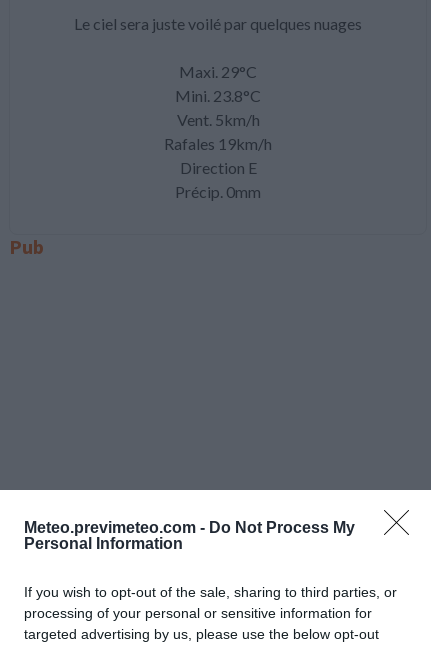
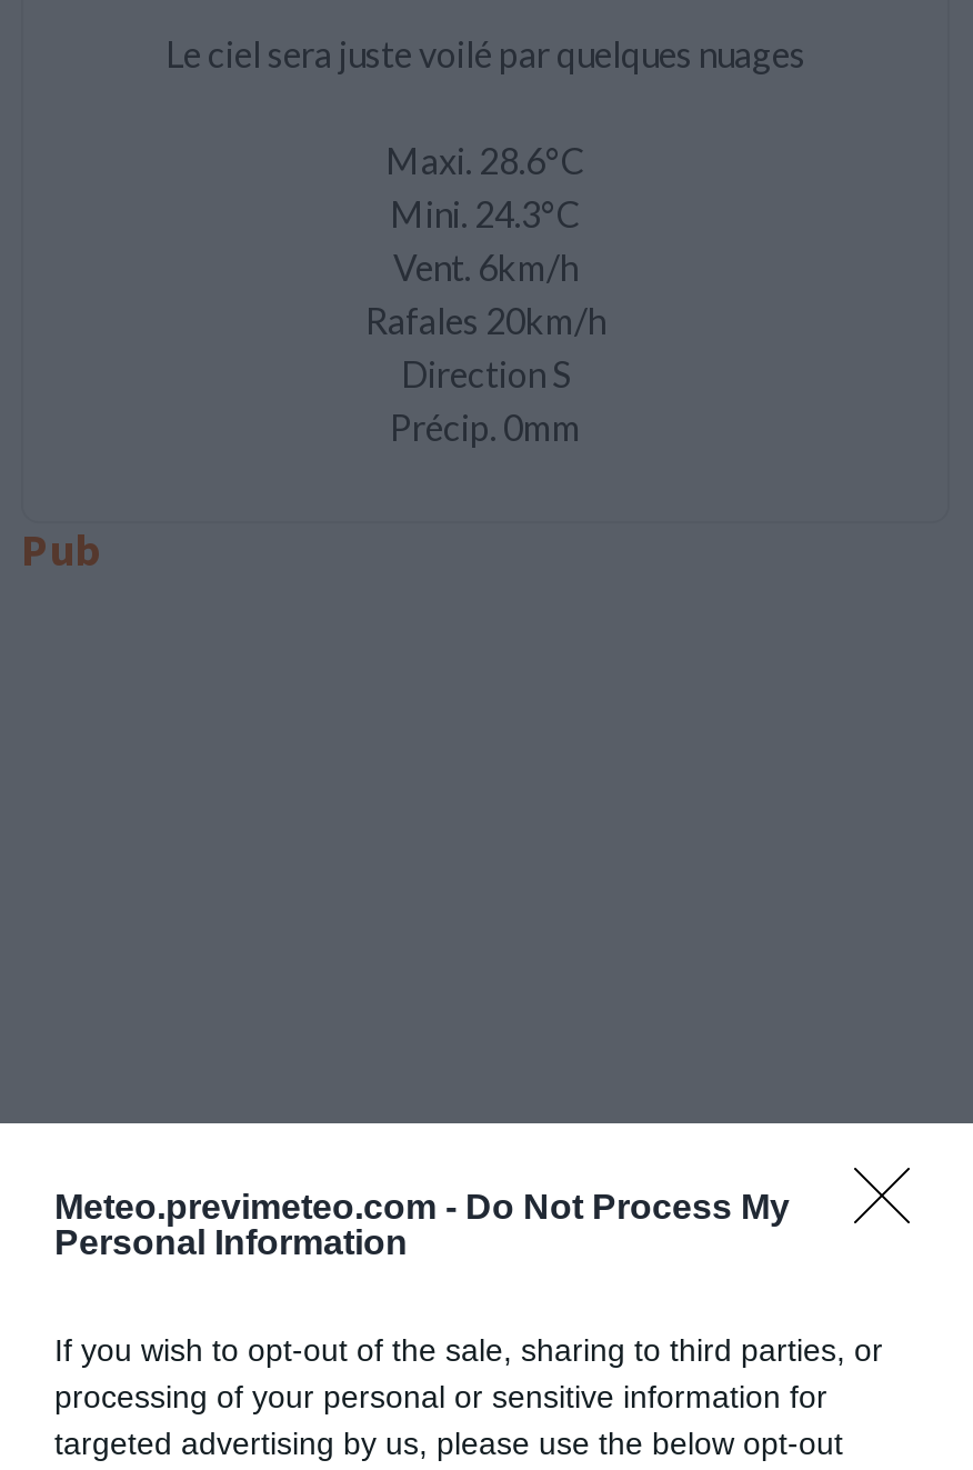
[179,62,257,81] Maxi. 29°C -> [385,139,585,181] Maxi. 28.6°C
[175,86,261,105] Mini. 23.8°C -> [390,192,581,234] Mini. 24.3°C
[176,110,259,129] Vent. 5km/h -> [393,246,578,288] Vent. 6km/h
[164,134,272,153] Rafales 19km/h -> [365,299,605,341] Rafales 20km/h
[179,158,256,177] Direction E -> [401,352,570,394] Direction S

